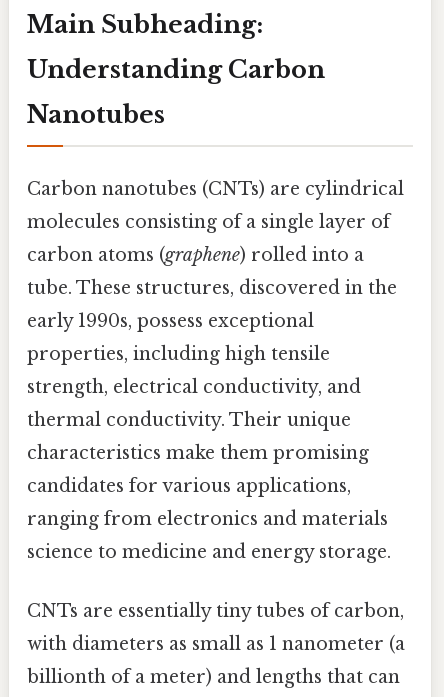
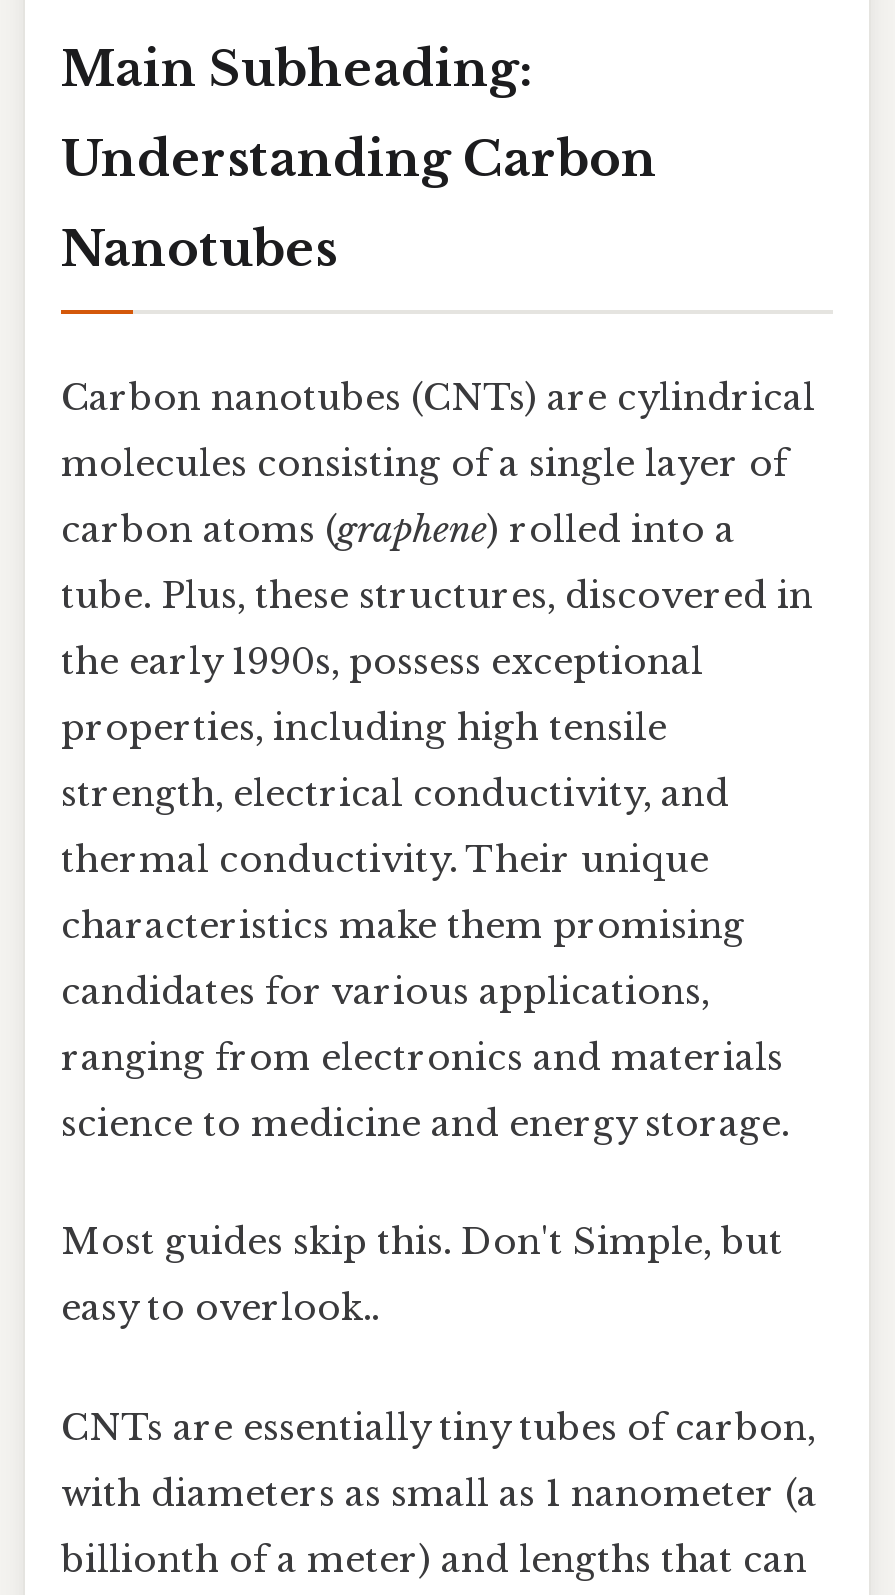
[27,277,397,299] tube. These structures, discovered in the -> [61,574,813,618] tube. Plus, these structures, discovered in
[27,310,314,332] early 1990s, possess exceptional -> [61,640,703,684] the early 1990s, possess exceptional
none -> [61,1221,783,1331] Most guides skip this. Don't Simple, but | easy to overlook..

